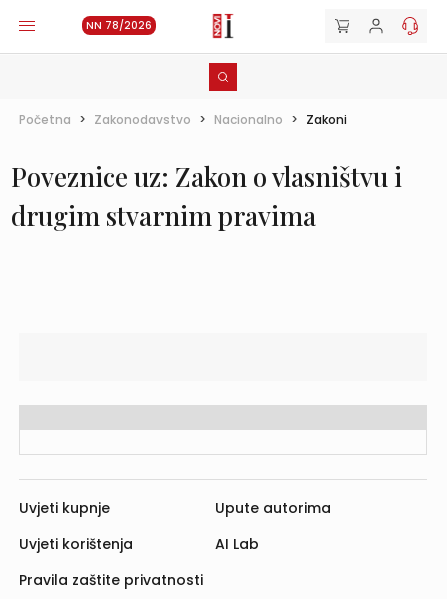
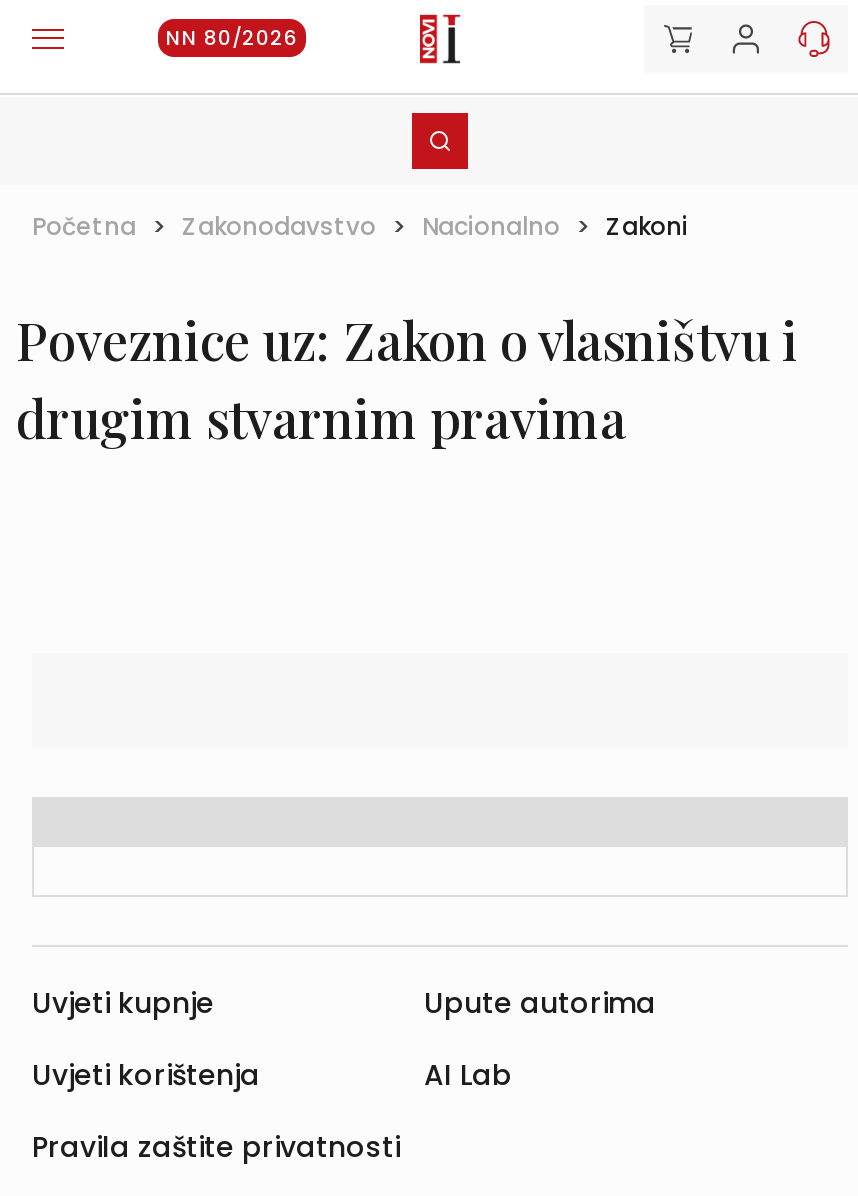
[86,18,152,33] NN 78/2026 -> [166,23,298,53] NN 80/2026

